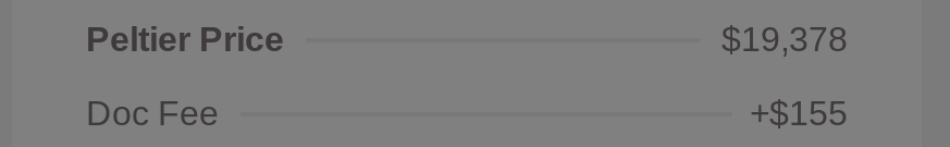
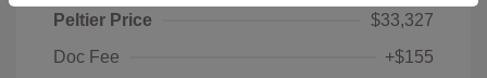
[721,20,848,57] $19,378 -> [371,11,434,30] $33,327

